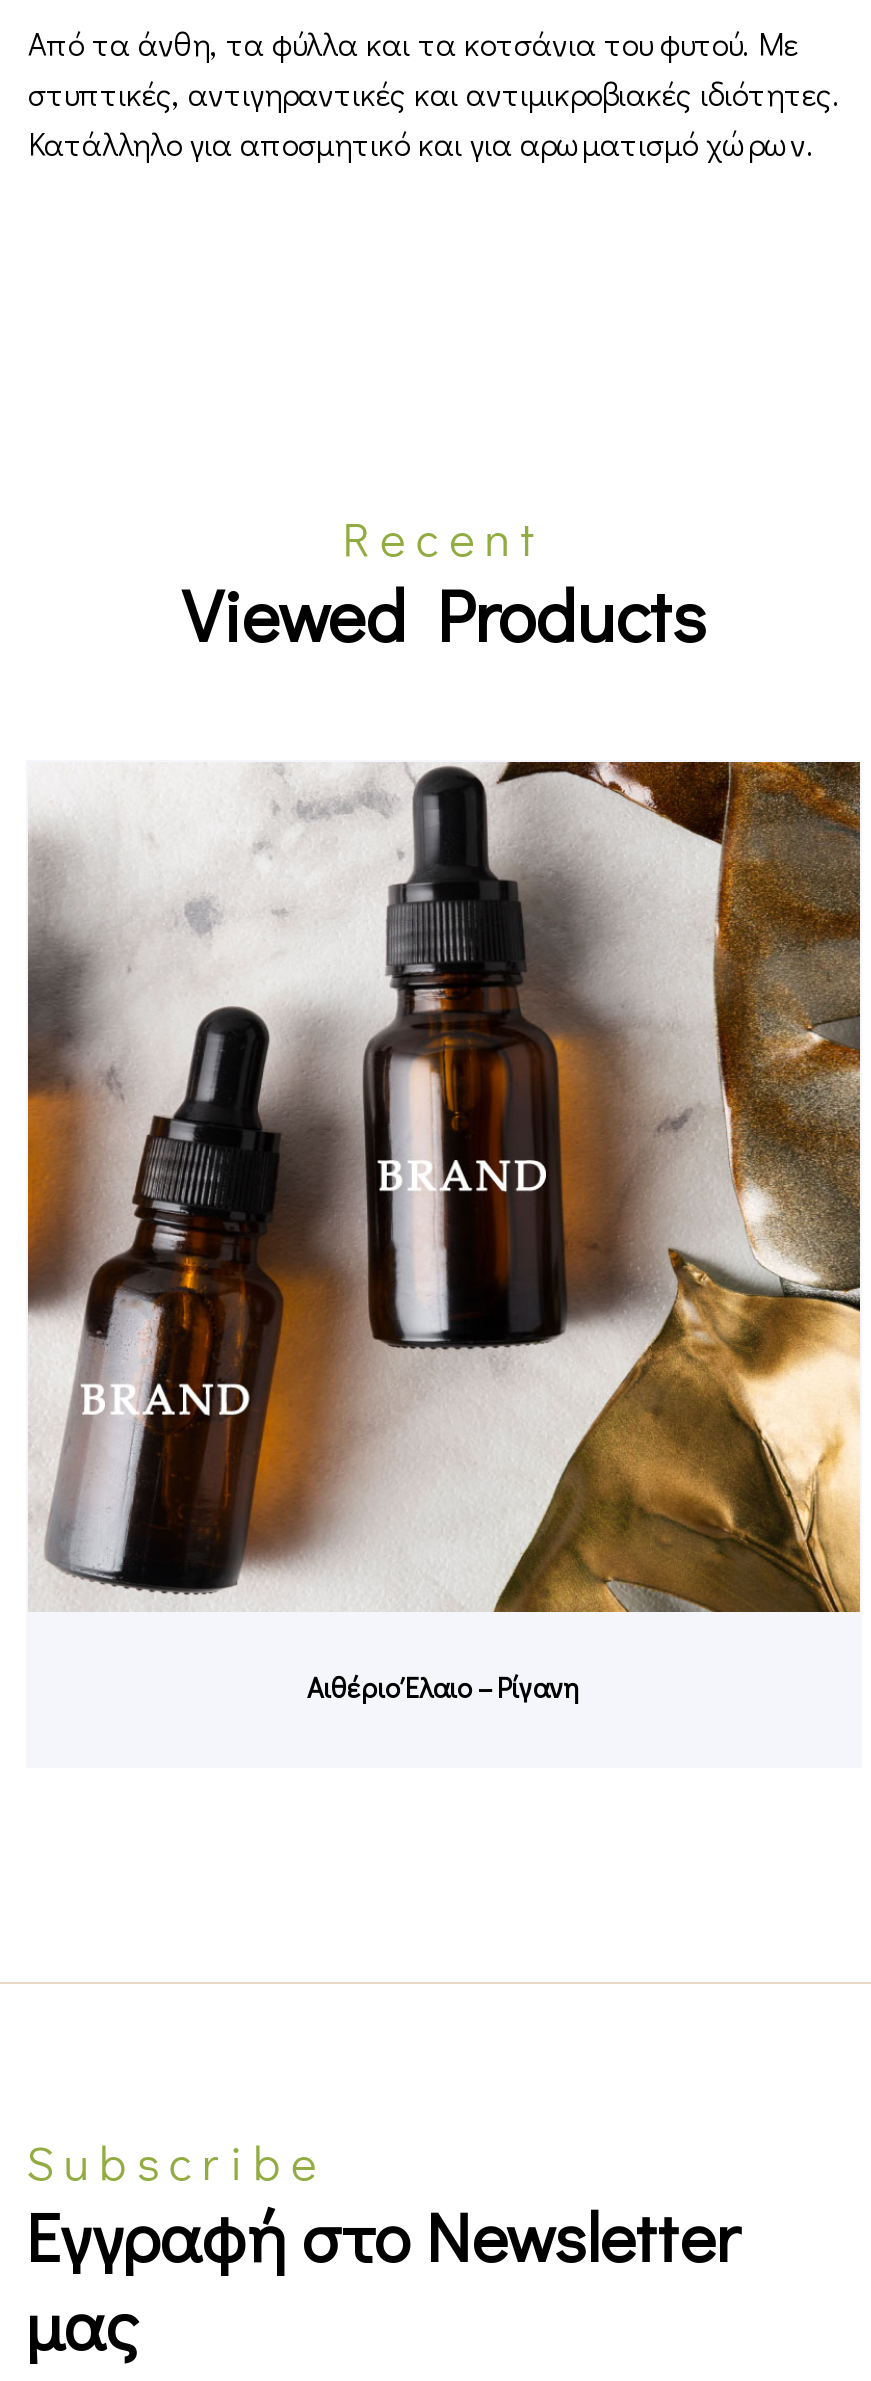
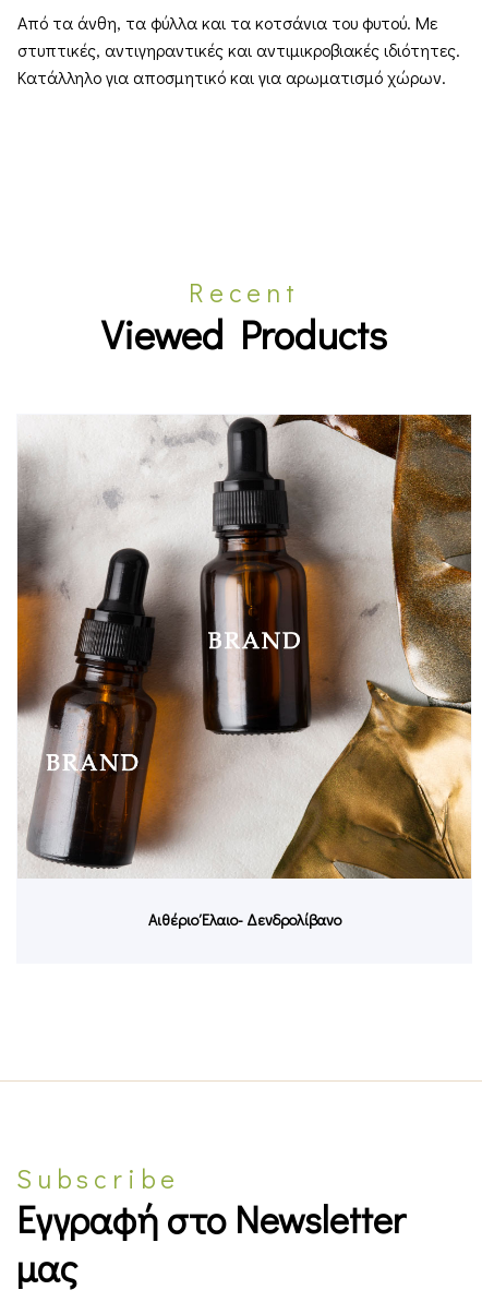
[307,1669,581,1707] Αιθέριo Έλαιo – Ρίγανη -> [148,910,341,930] Αιθέριo Έλαιo- Δενδρολίβανο

